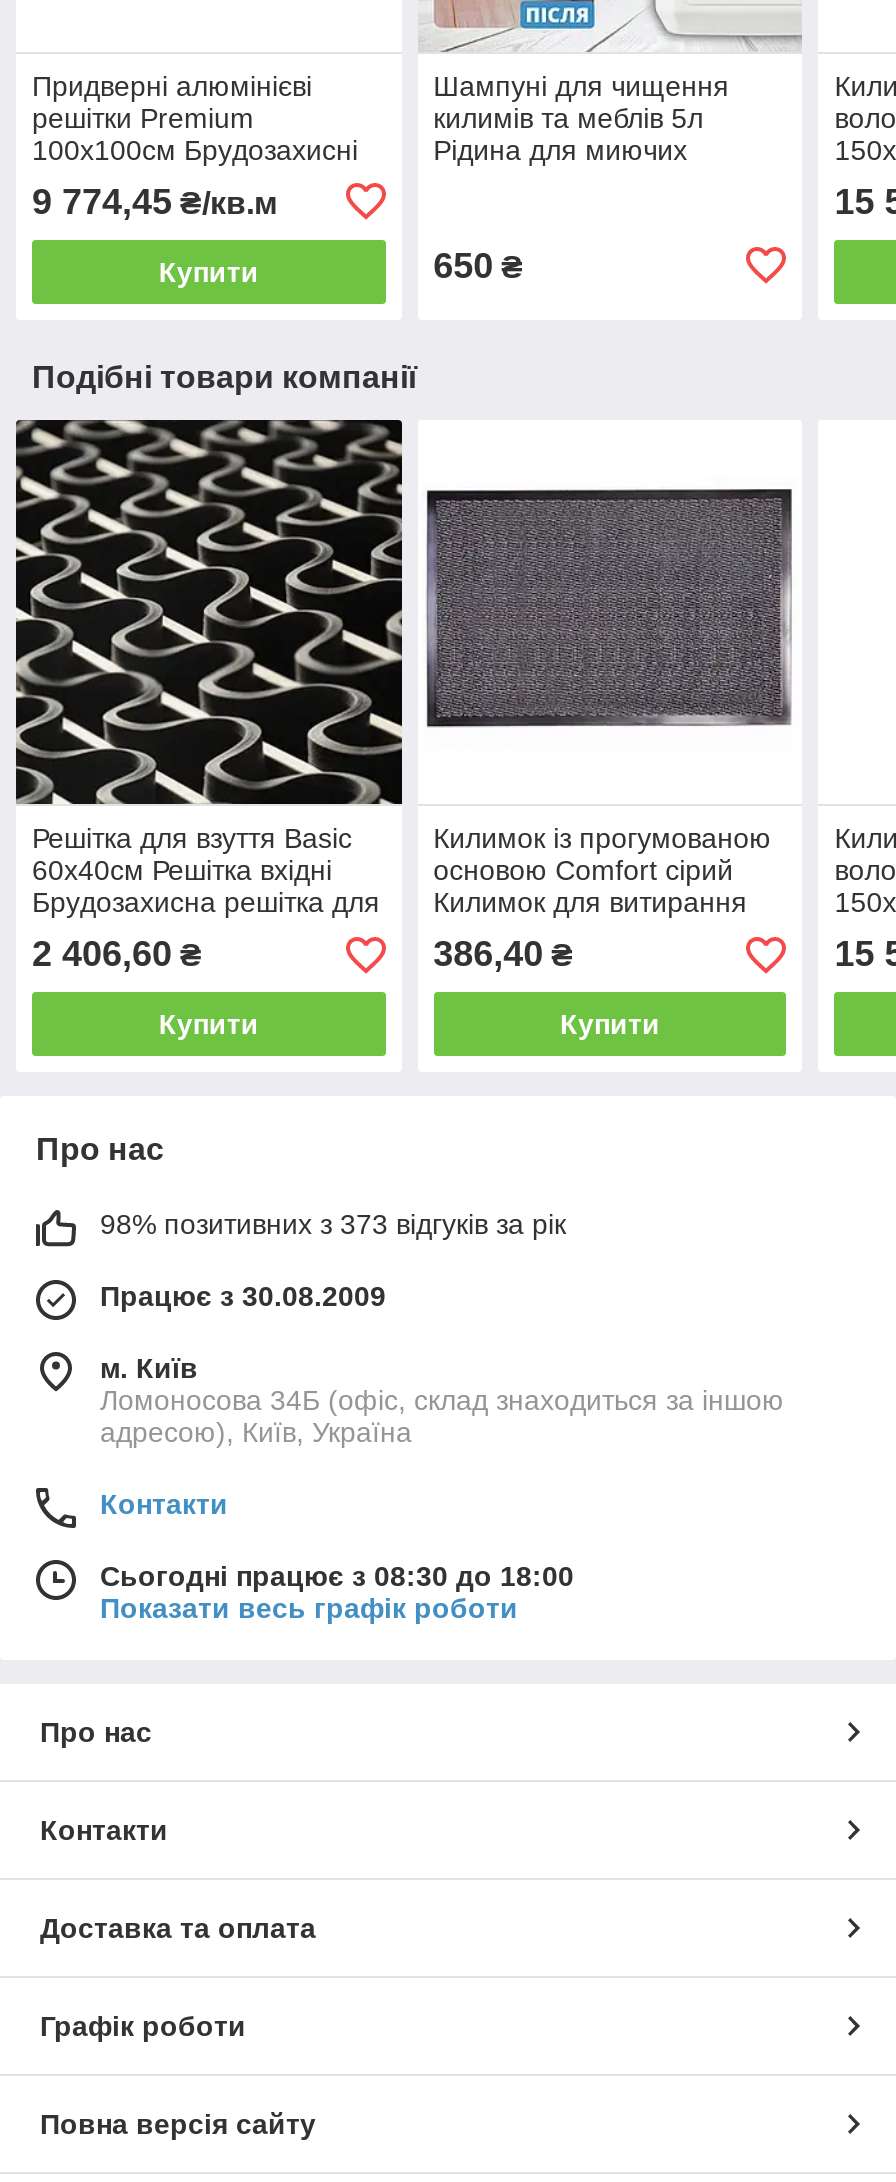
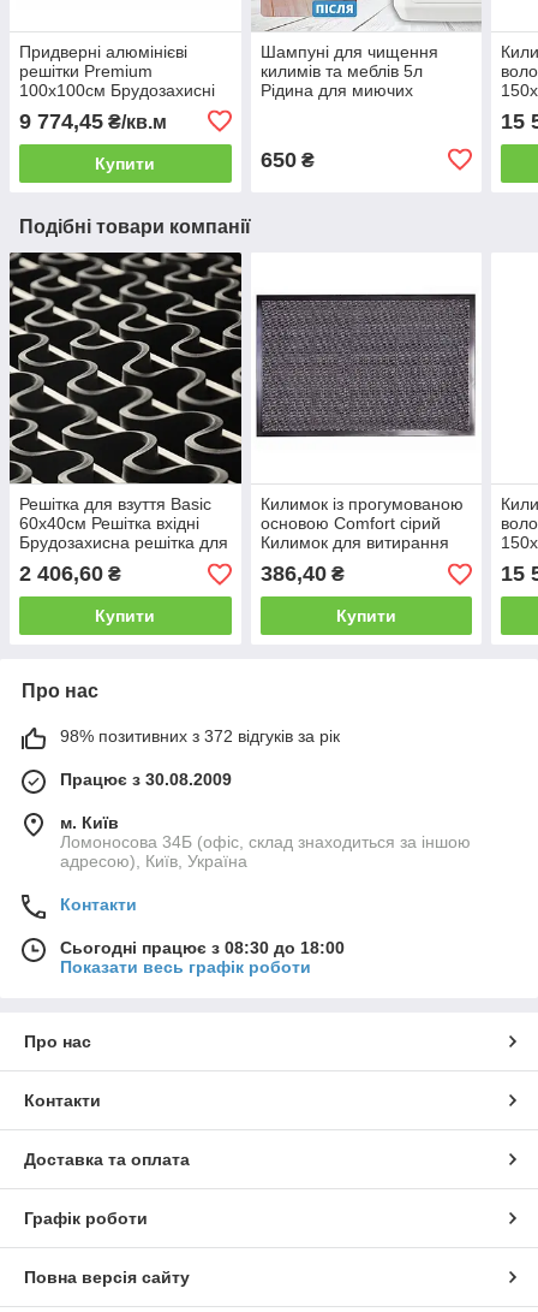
[100,1209,566,1241] 98% позитивних з 373 відгуків за рік -> [60,727,340,746] 98% позитивних з 372 відгуків за рік

